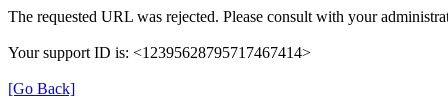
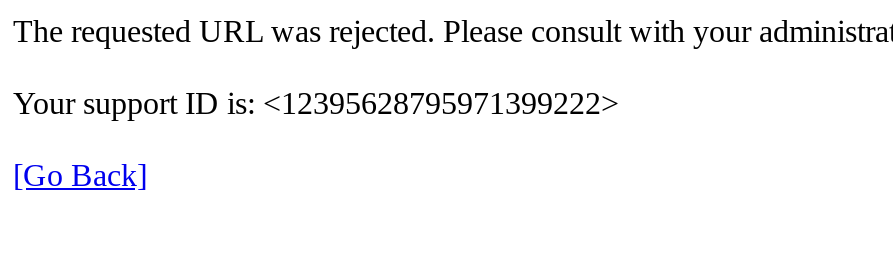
[8,44,311,61] Your support ID is: <12395628795717467414> -> [13,86,619,120] Your support ID is: <12395628795971399222>

